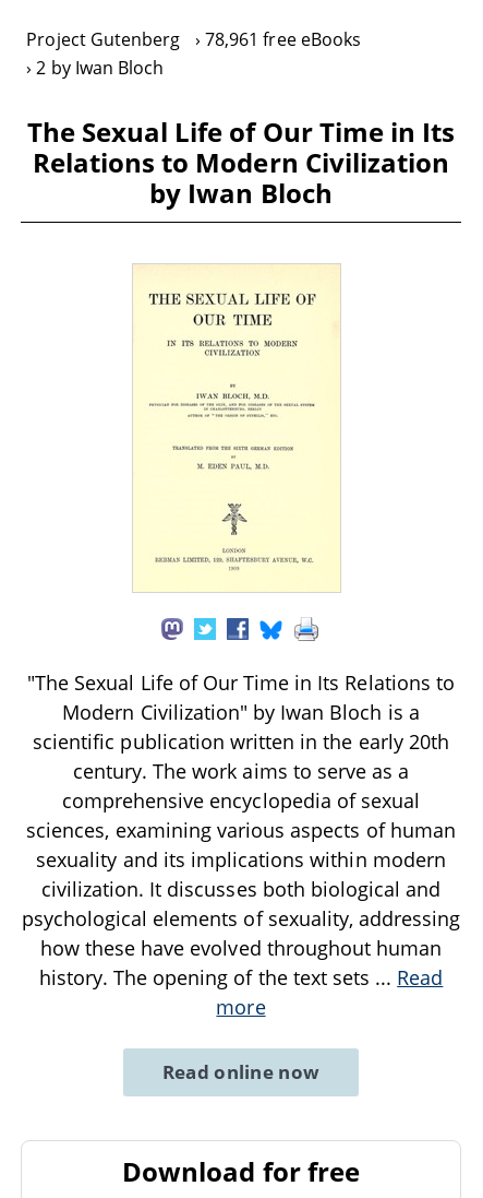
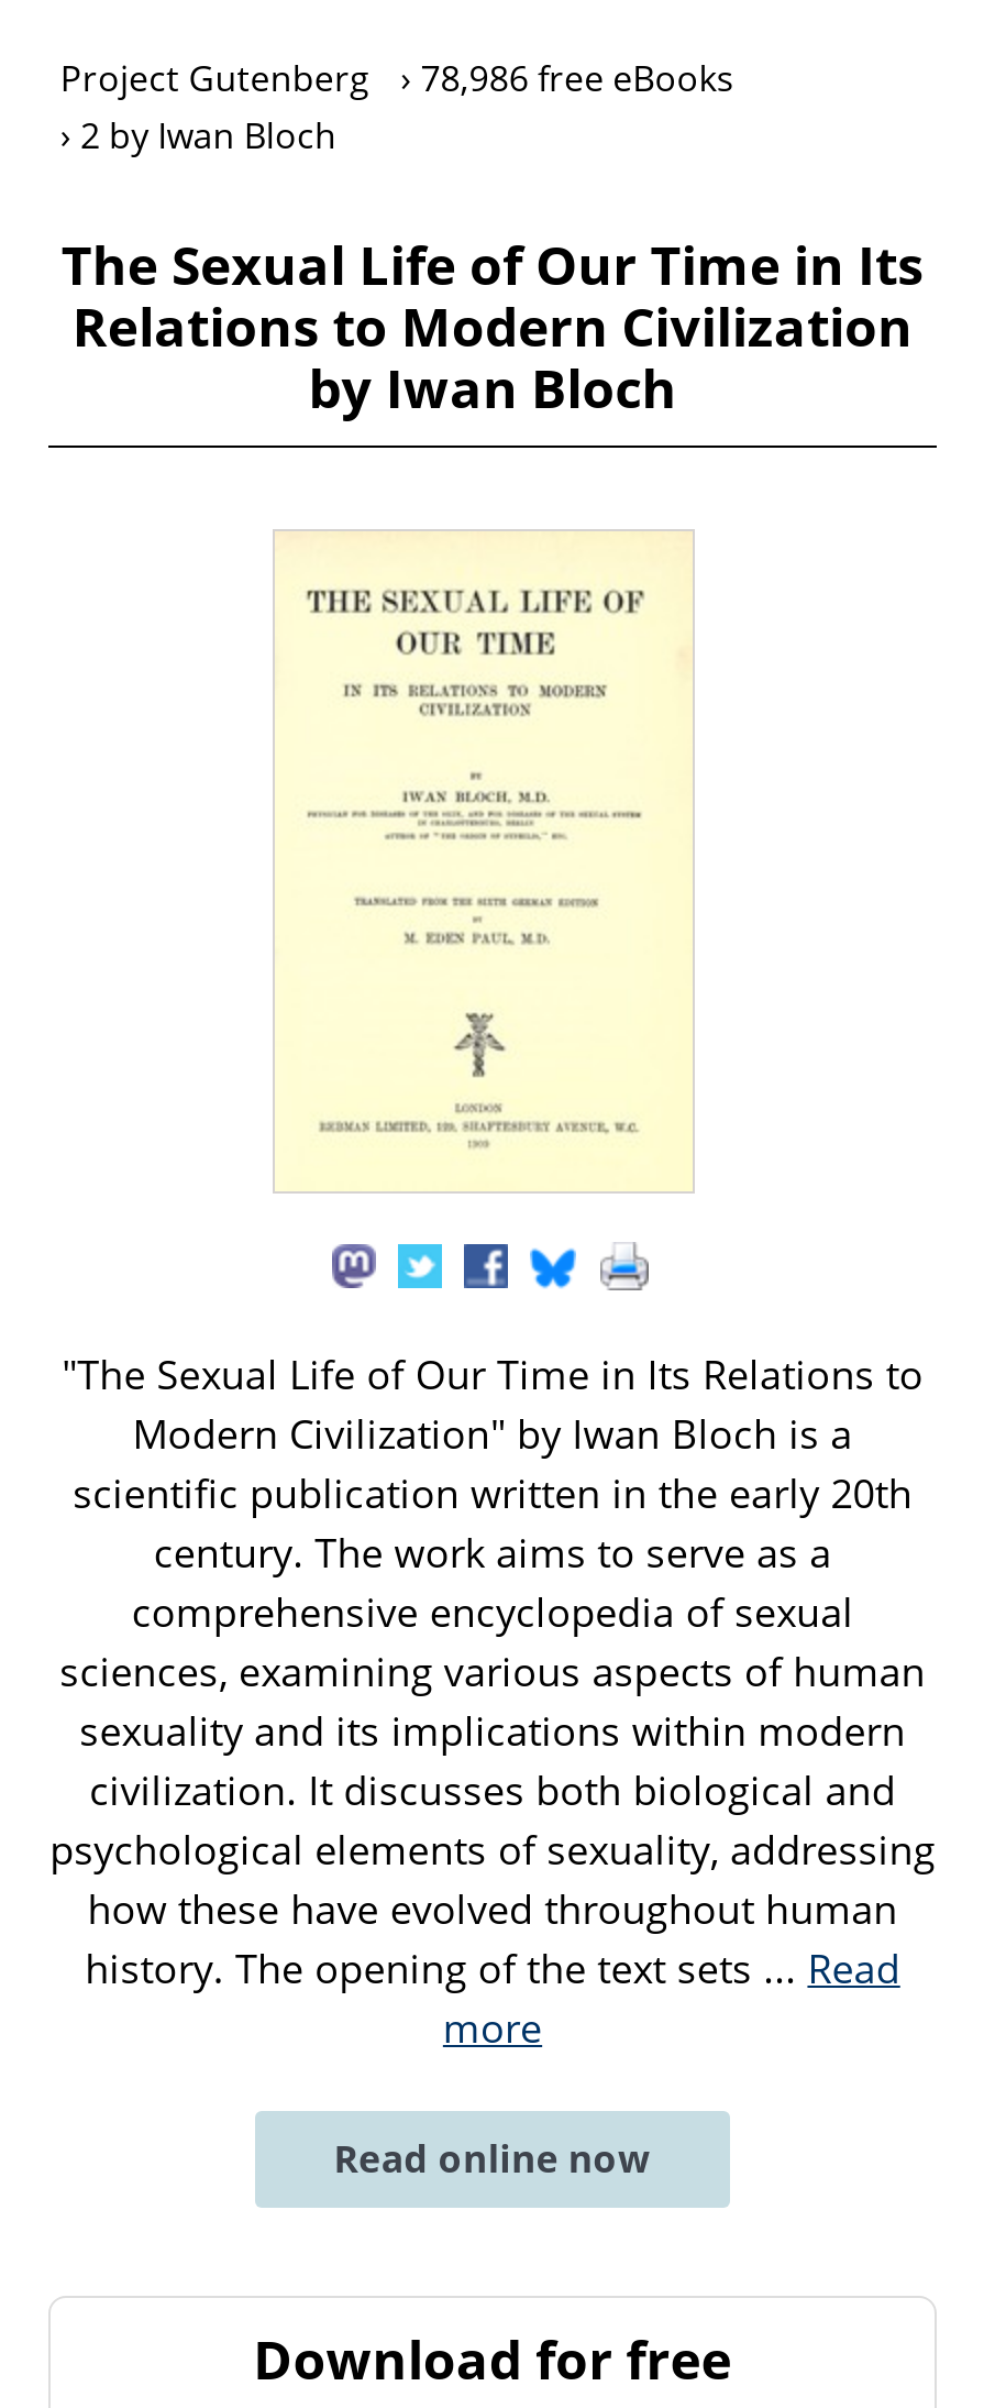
[27,27,361,51] Project Gutenberg 78,961 free eBooks -> [60,54,734,102] Project Gutenberg 78,986 free eBooks

